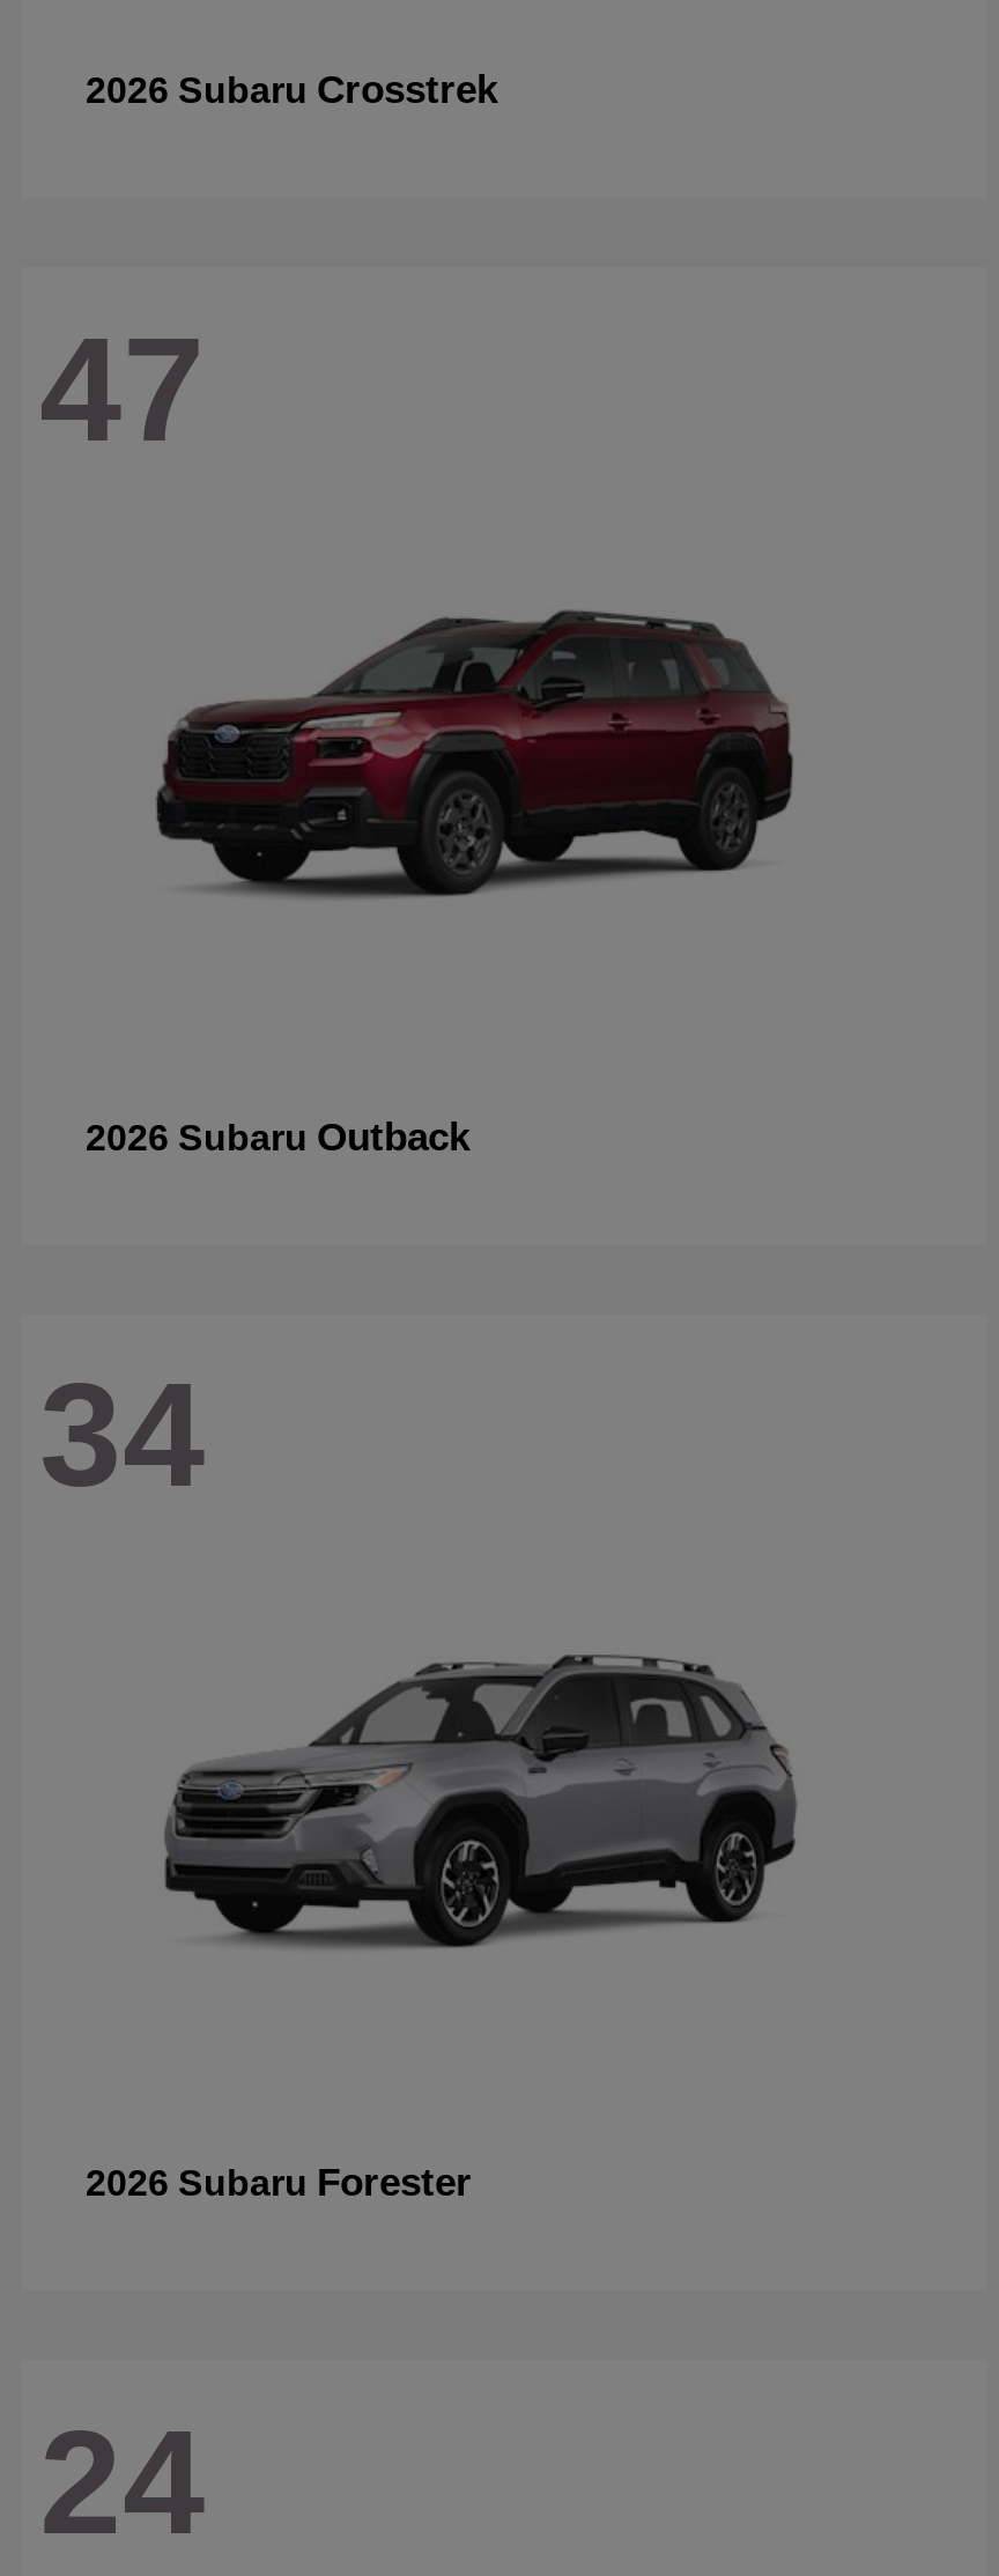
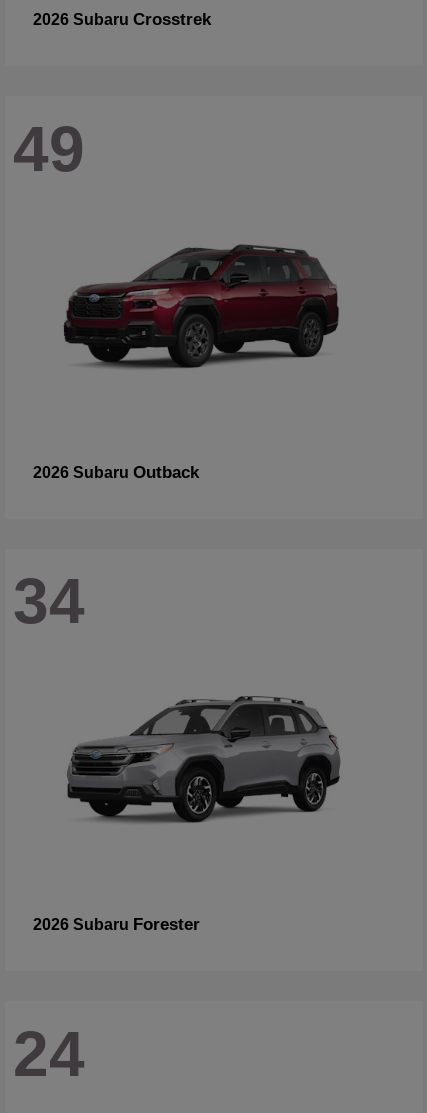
[39,306,206,473] 47 -> [13,113,85,185] 49

